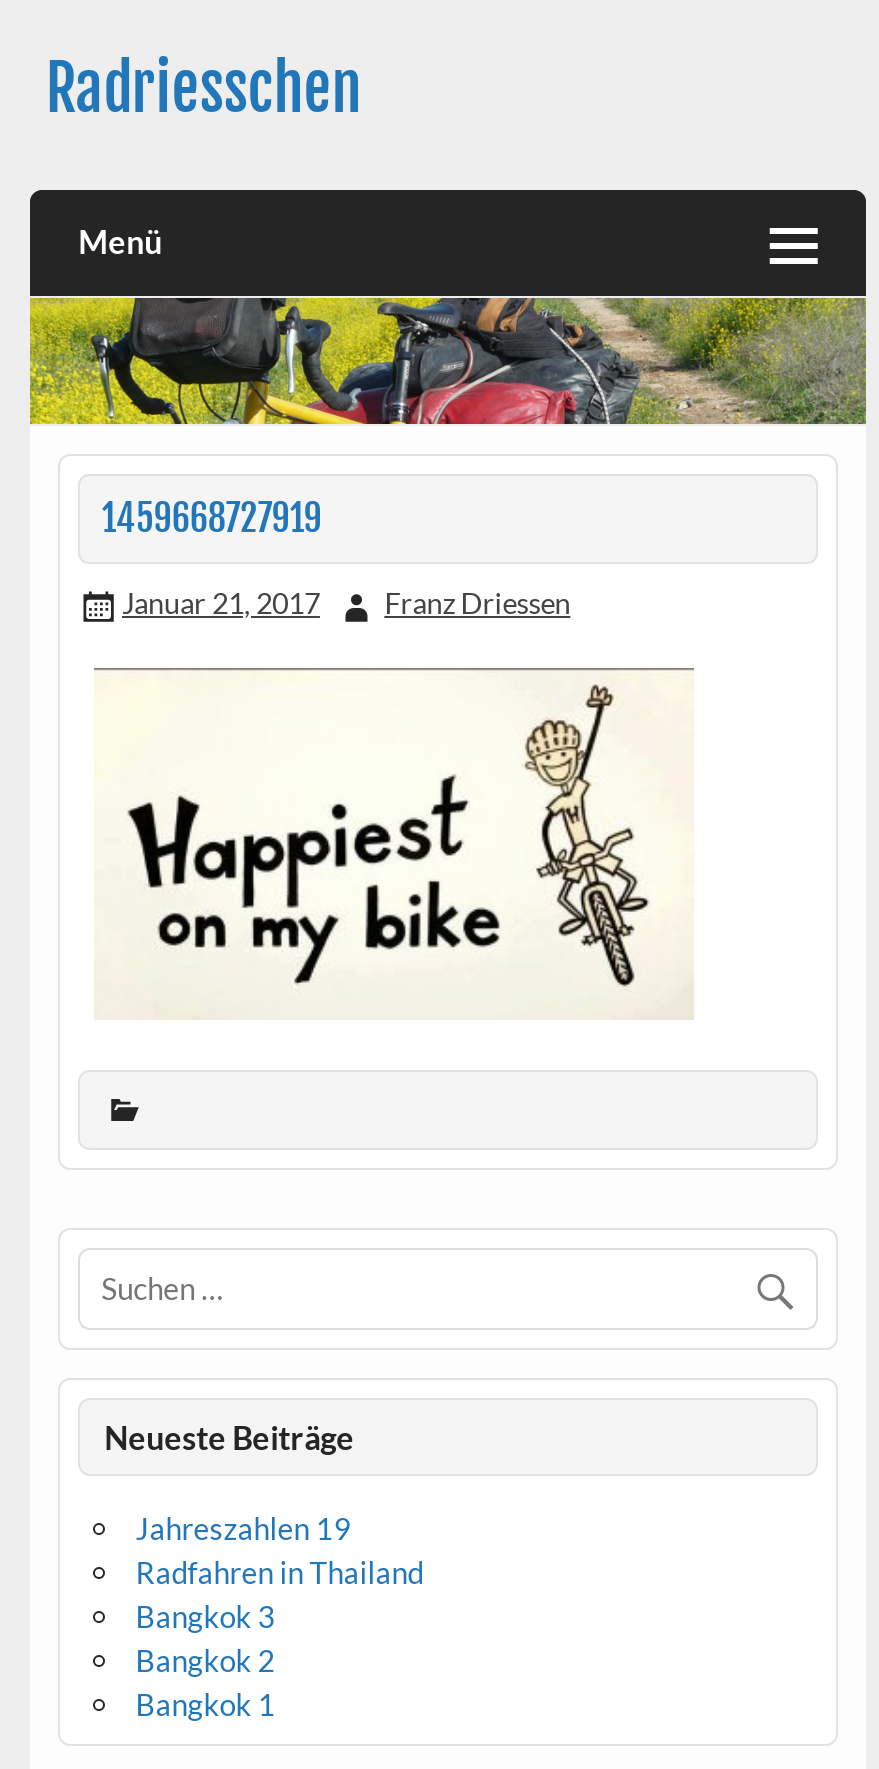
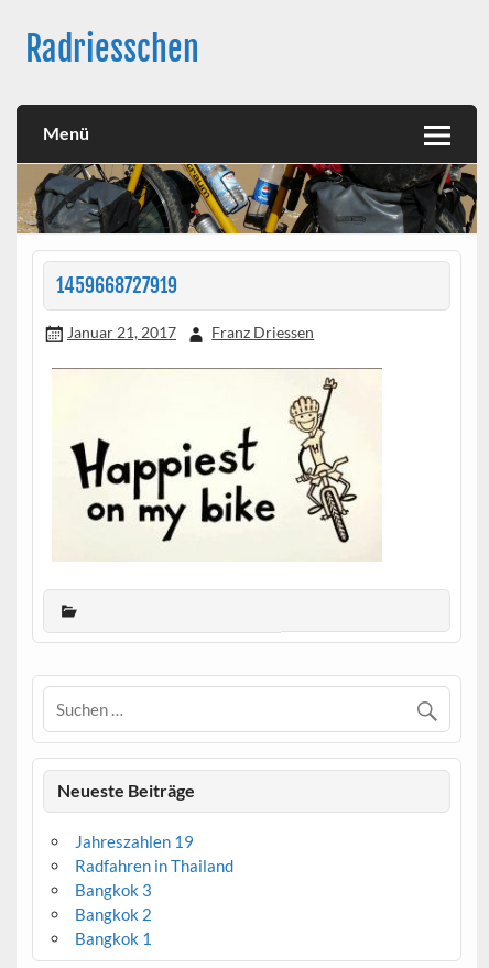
[28,296,868,426] [image] -> [17,163,478,235] [image]

